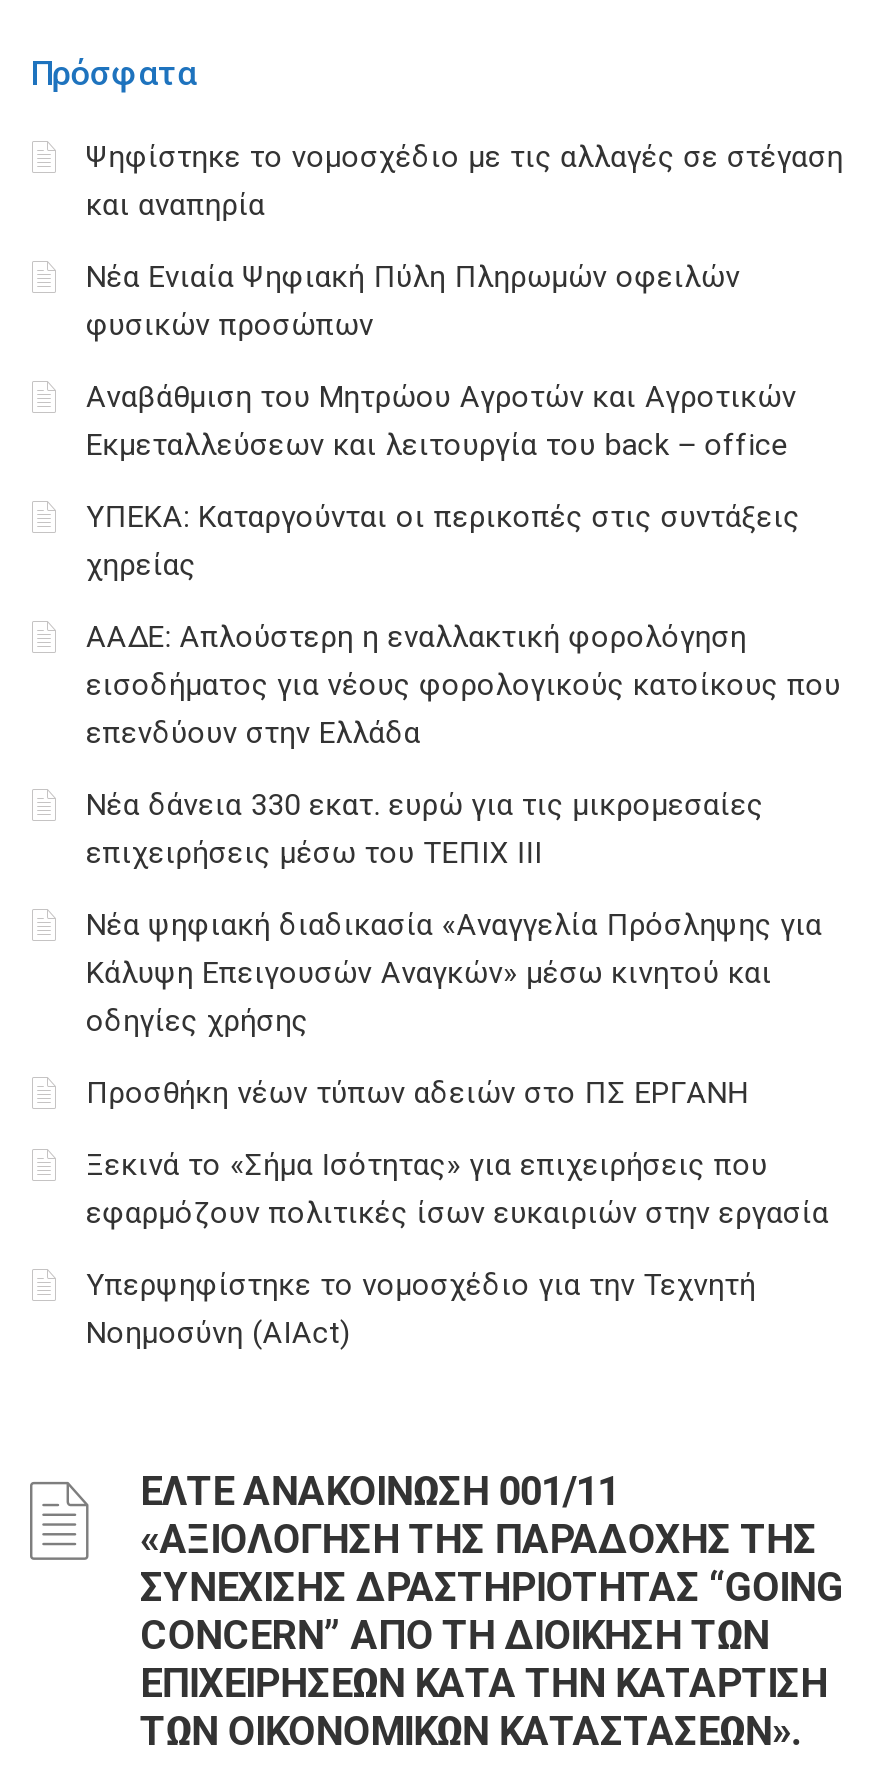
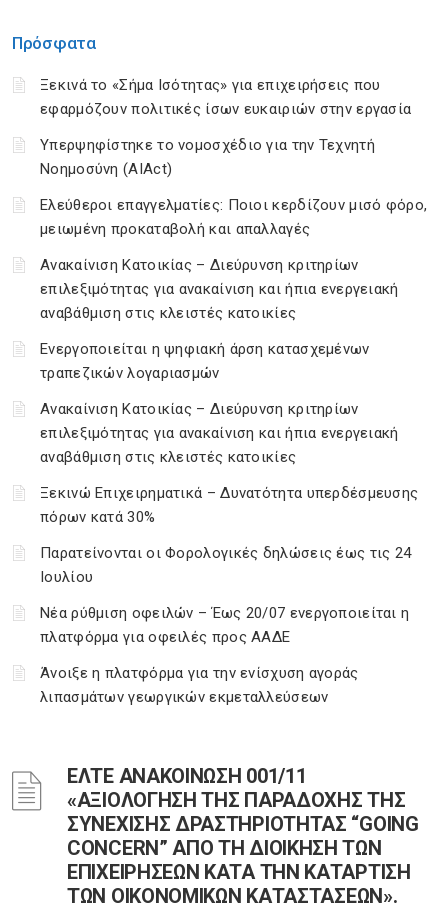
[86,139,843,1111] Ψηφίστηκε το νομοσχέδιο με τις αλλαγές σε στέγαση | και αναπηρία | Νέα Ενιαία Ψηφιακή Πύλη Πληρωμών οφειλών | φυσικών προσώπων | Αναβάθμιση του Μητρώου Αγροτών και Αγροτικών | Εκμεταλλεύσεων και λειτουργία του back – office | ΥΠΕΚΑ: Καταργούνται οι περικοπές στις συντάξεις | χηρείας | ΑΑΔΕ: Απλούστερη η εναλλακτική φορολόγηση | εισοδήματος για νέους φορολογικούς κατοίκους που | επενδύουν στην Ελλάδα | Νέα δάνεια 330 εκατ. ευρώ για τις μικρομεσαίες | επιχειρήσεις μέσω του ΤΕΠΙΧ ΙΙΙ | Νέα ψηφιακή διαδικασία «Αναγγελία Πρόσληψης για | Κάλυψη Επειγουσών Αναγκών» μέσω κινητού και | οδηγίες χρήσης | Προσθήκη νέων τύπων αδειών στο ΠΣ ΕΡΓΑΝΗ -> none
moved [86,1147,829,1351] -> [40,76,411,178]: Ξεκινά το «Σήμα Ισότητας» για επιχειρήσεις που | εφαρμόζουν πολιτικές ίσων ευκαιριών στην εργασία | Υπερψηφίστηκε το νομοσχέδιο για την Τεχνητή | Νοημοσύνη (AIAct)
none -> [40,196,427,706] Ελεύθεροι επαγγελματίες: Ποιοι κερδίζουν μισό φόρο, | μειωμένη προκαταβολή και απαλλαγές | Ανακαίνιση Κατοικίας – Διεύρυνση κριτηρίων | επιλεξιμότητας για ανακαίνιση και ήπια ενεργειακή | αναβάθμιση στις κλειστές κατοικίες | Ενεργοποιείται η ψηφιακή άρση κατασχεμένων | τραπεζικών λογαριασμών | Ανακαίνιση Κατοικίας – Διεύρυνση κριτηρίων | επιλεξιμότητας για ανακαίνιση και ήπια ενεργειακή | αναβάθμιση στις κλειστές κατοικίες | Ξεκινώ Επιχειρηματικά – Δυνατότητα υπερδέσμευσης | πόρων κατά 30% | Παρατείνονται οι Φορολογικές δηλώσεις έως τις 24 | Ιουλίου | Νέα ρύθμιση οφειλών – Έως 20/07 ενεργοποιείται η | πλατφόρμα για οφειλές προς ΑΑΔΕ | Άνοιξε η πλατφόρμα για την ενίσχυση αγοράς | λιπασμάτων γεωργικών εκμεταλλεύσεων

